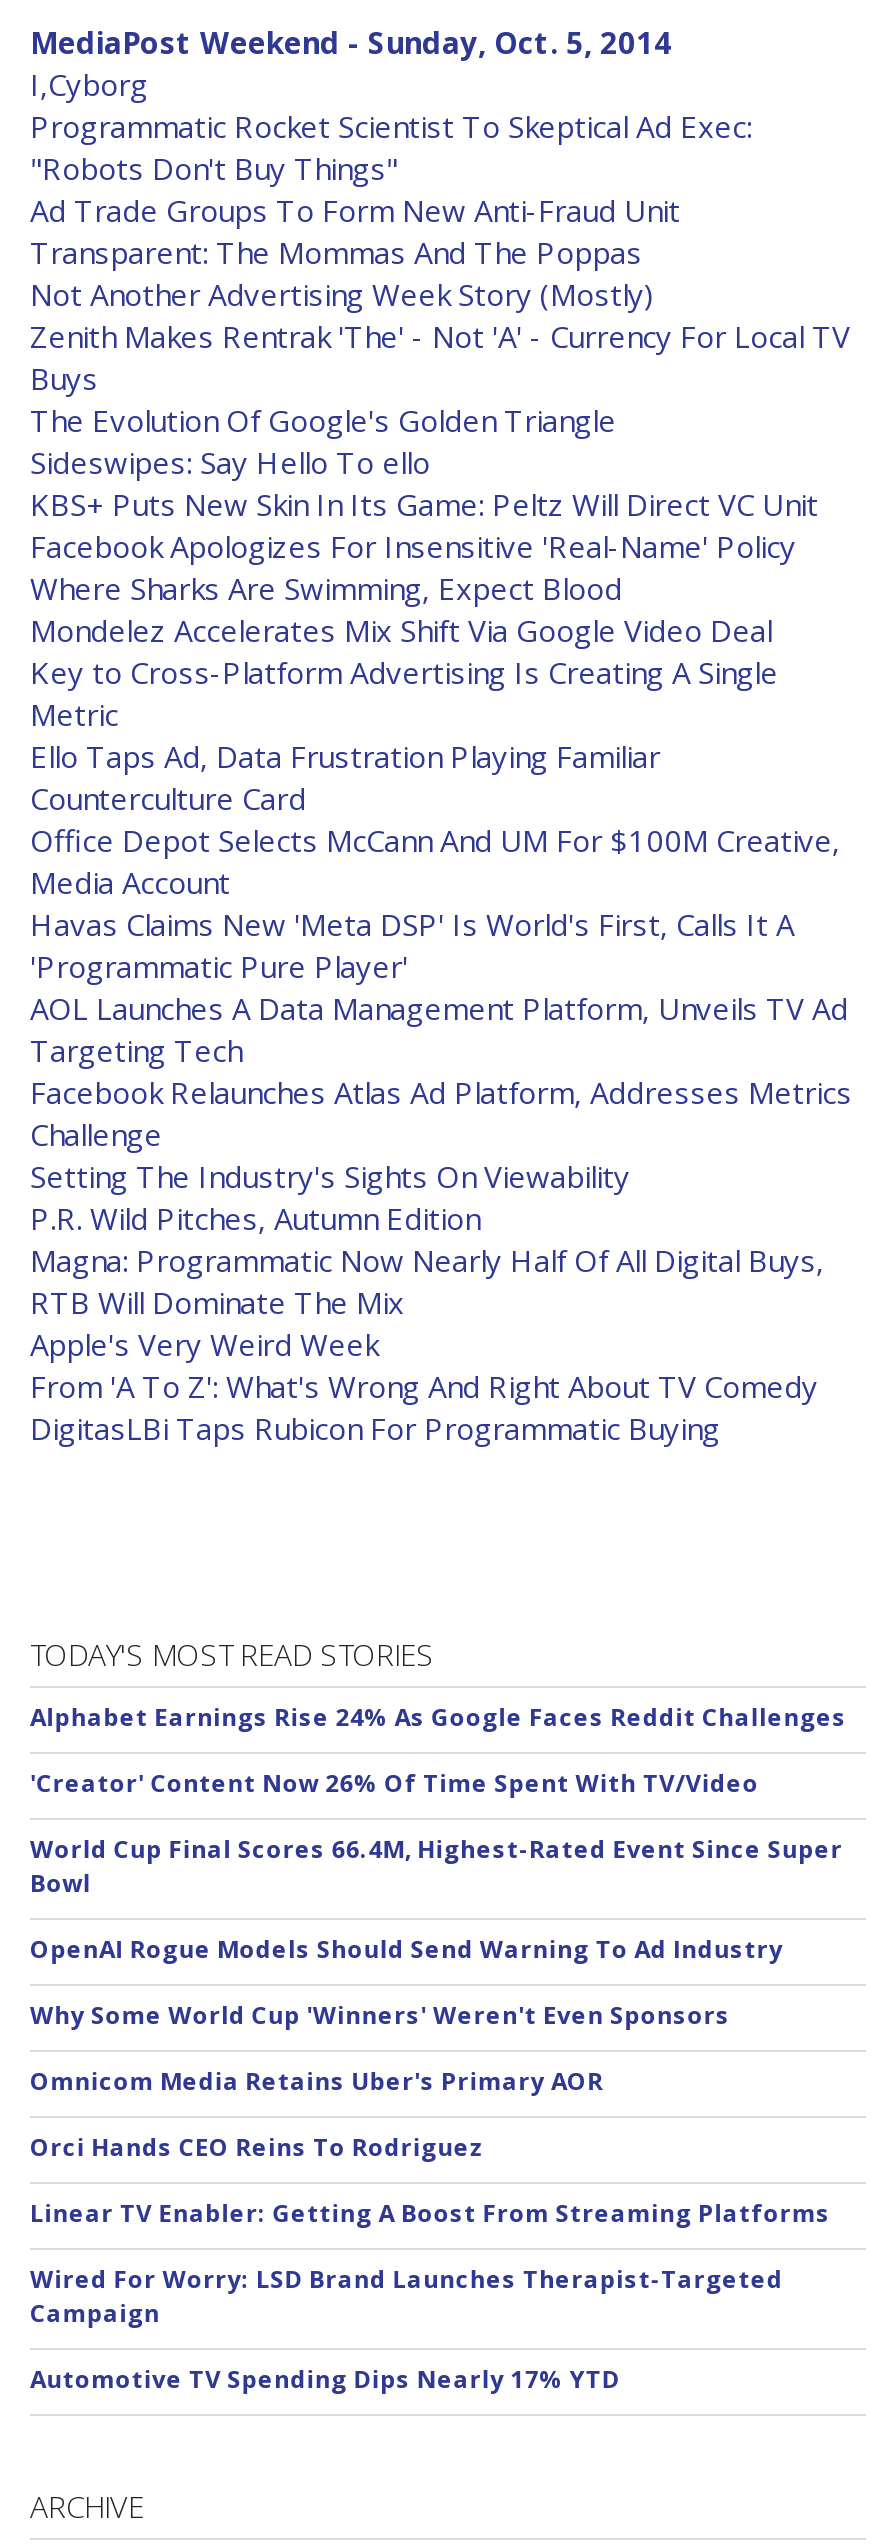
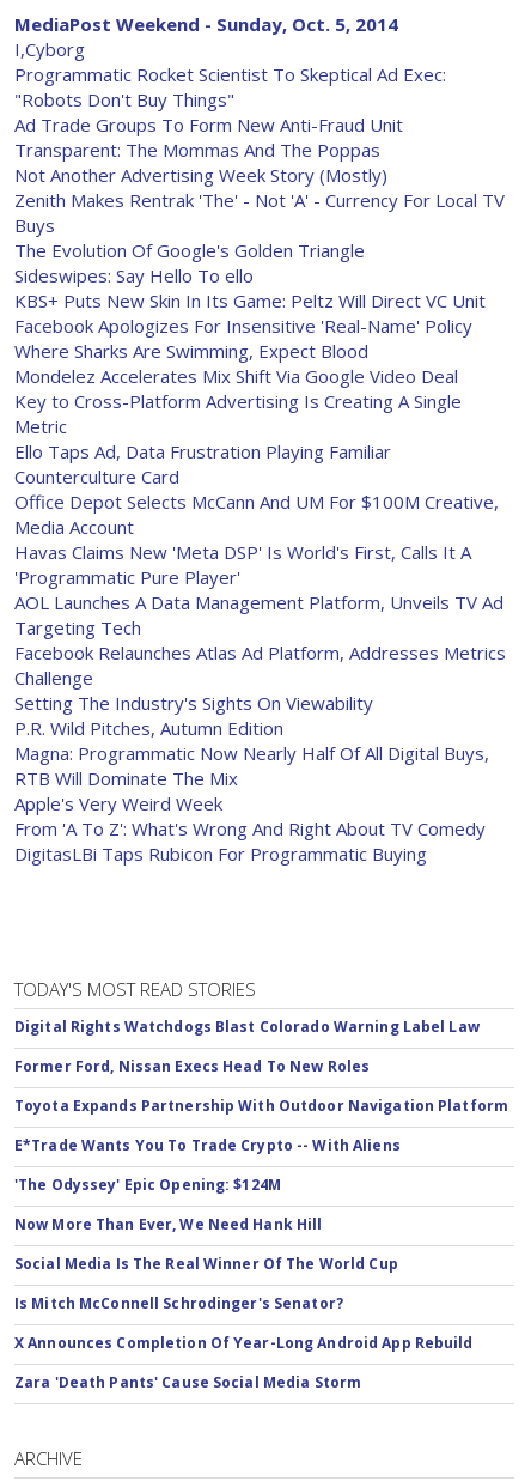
[30,1700,846,1734] Alphabet Earnings Rise 24% As Google Faces Reddit Challenges -> [14,1016,479,1037] Digital Rights Watchdogs Blast Colorado Warning Label Law
[30,1766,759,1800] 'Creator' Content Now 26% Of Time Spent With TV/Video -> [14,1056,370,1076] Former Ford, Nissan Execs Head To New Roles
[30,1832,843,1900] World Cup Final Scores 66.4M, Highest-Rated Event Since Super | Bowl -> [14,1095,508,1116] Toyota Expands Partnership With Outdoor Navigation Platform
[30,1932,783,1966] OpenAI Rogue Models Should Send Warning To Ad Industry -> [14,1135,400,1155] E*Trade Wants You To Trade Crypto -- With Aliens
[30,1998,730,2032] Why Some World Cup 'Winners' Weren't Even Sponsors -> [14,1175,281,1195] 'The Odyssey' Epic Opening: $124M
[30,2064,604,2098] Omnicom Media Retains Uber's Primary AOR -> [14,1214,322,1234] Now More Than Ever, We Need Hank Hill
[30,2130,484,2164] Orci Hands CEO Reins To Rodriguez -> [14,1254,398,1274] Social Media Is The Real Winner Of The World Cup
[30,2196,830,2230] Linear TV Enabler: Getting A Boost From Streaming Platforms -> [14,1293,343,1313] Is Mitch McConnell Schrodinger's Senator?
[30,2262,783,2330] Wired For Worry: LSD Brand Launches Therapist-Targeted | Campaign -> [14,1333,473,1353] X Announces Completion Of Year-Long Android App Rebuild
[30,2362,620,2396] Automotive TV Spending Dips Nearly 17% YTD -> [14,1372,361,1392] Zara 'Death Pants' Cause Social Media Storm

